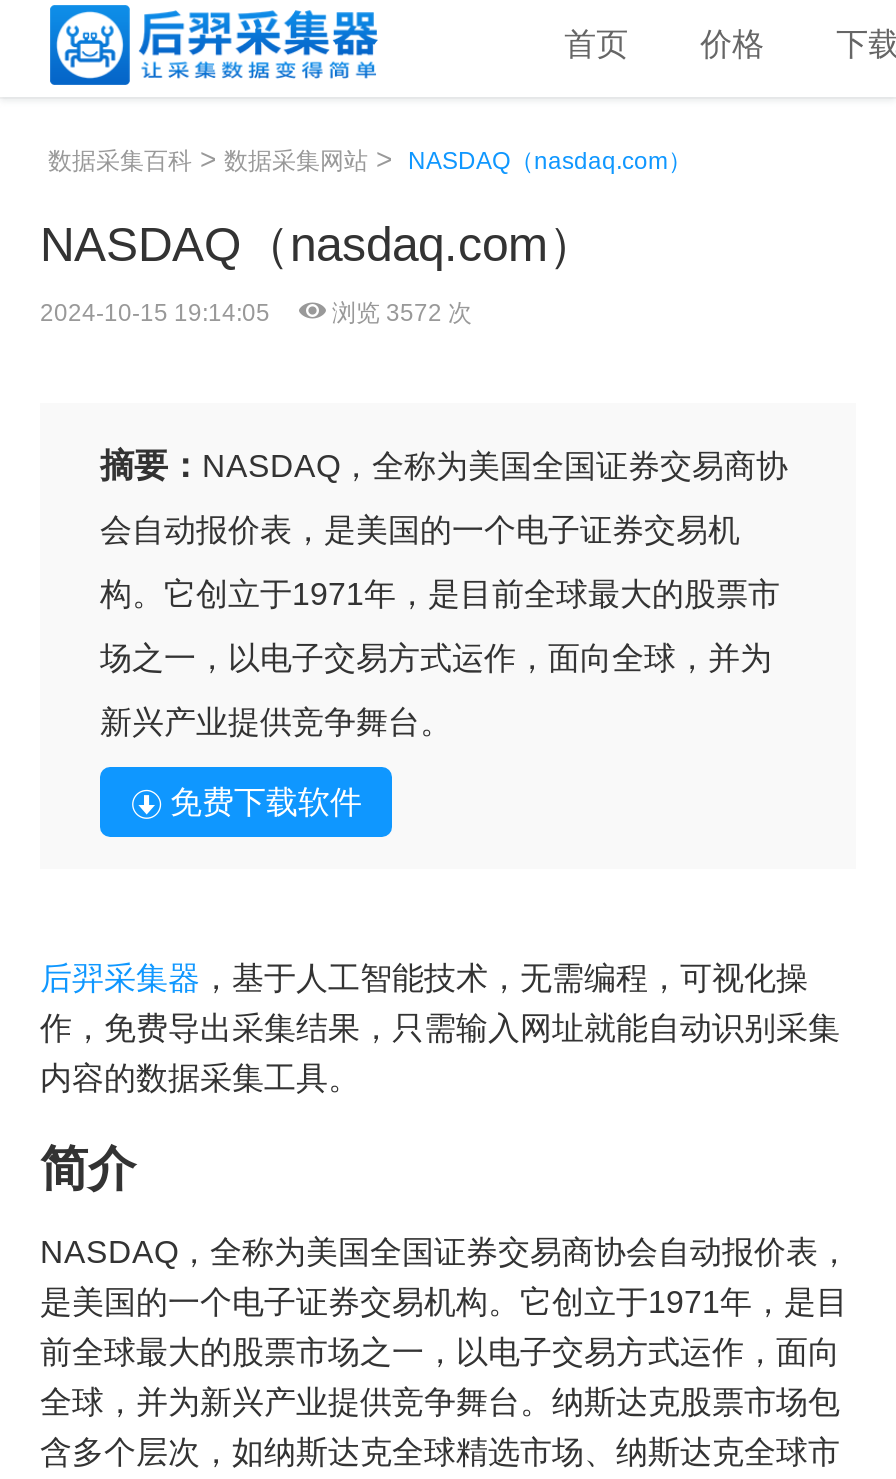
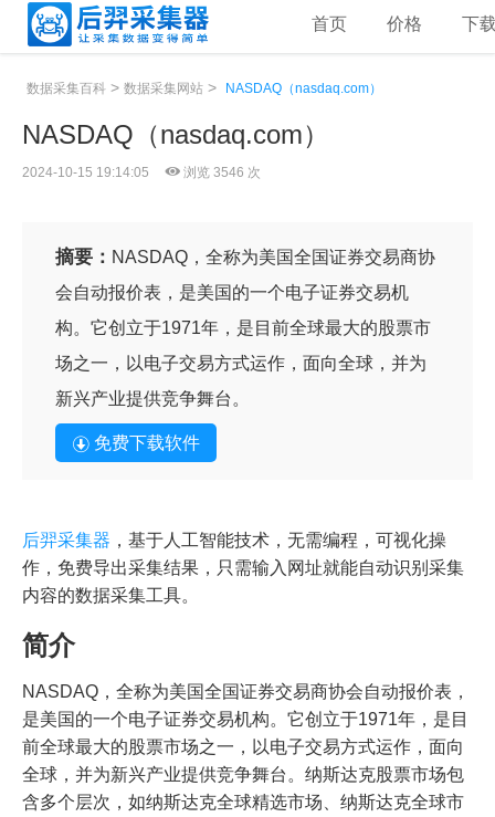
[40,299,472,327] 2024-10-15 19:14:05 浏览 3572 次 -> [22,165,261,180] 2024-10-15 19:14:05 浏览 3546 次

